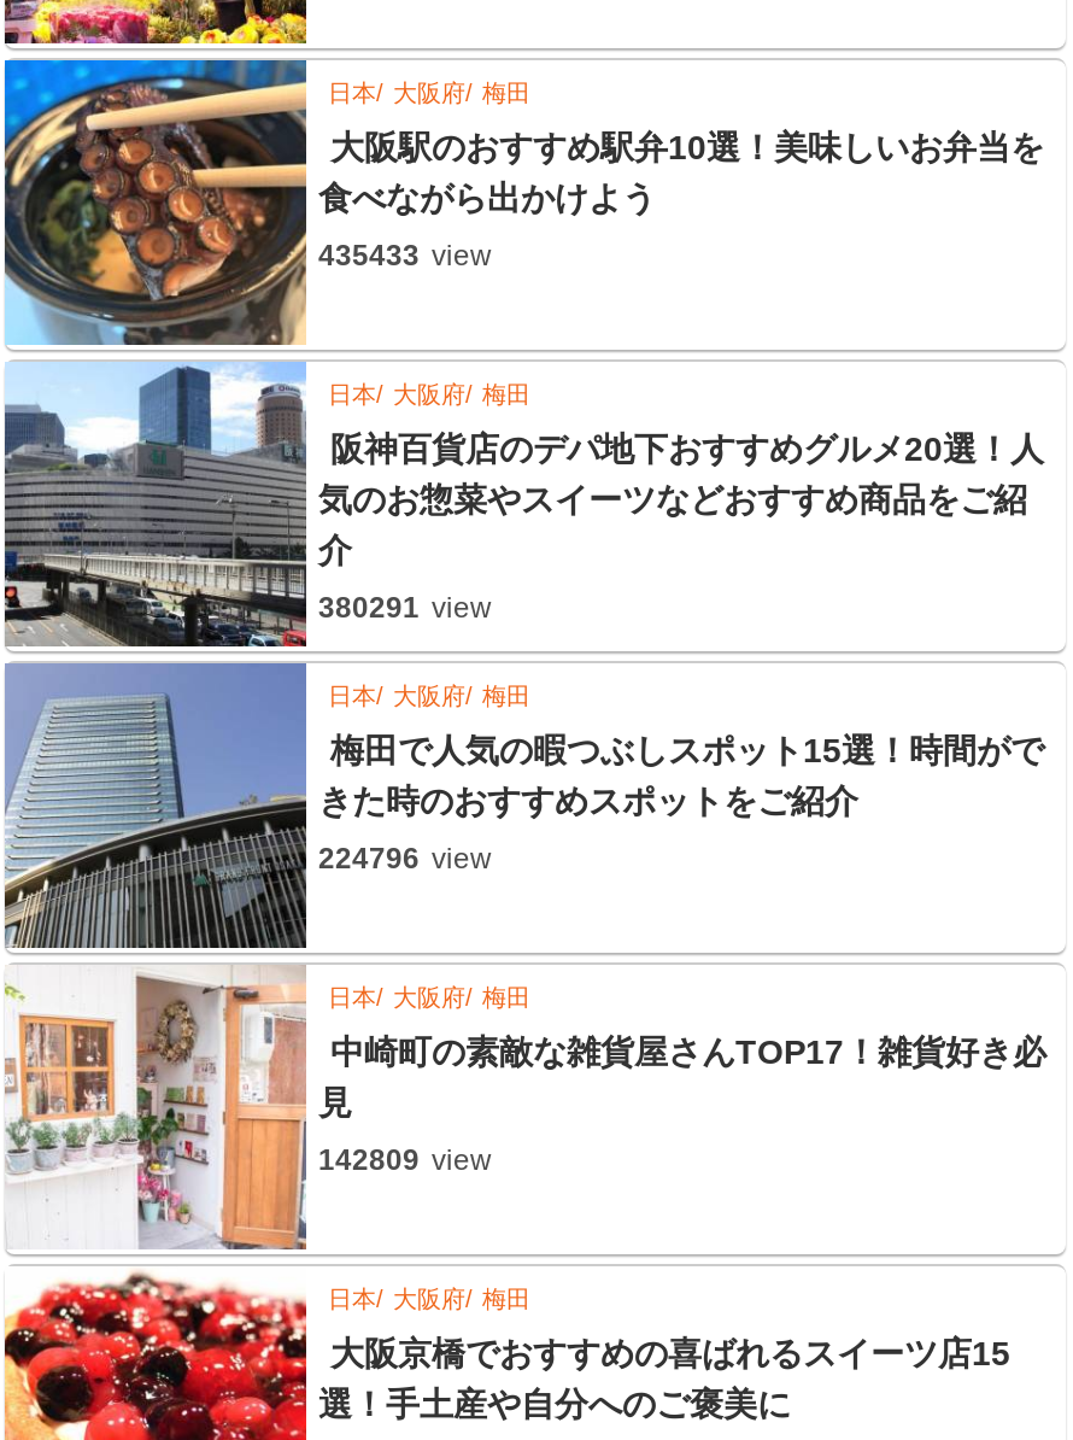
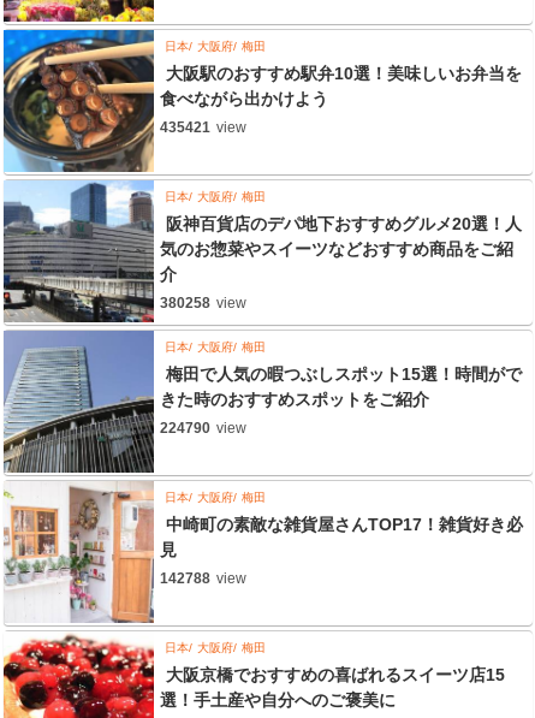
[318,239,492,273] 435433 view -> [160,119,246,136] 435421 view
[318,591,492,625] 380291 view -> [160,295,246,311] 380258 view
[318,842,492,876] 224796 view -> [160,420,246,437] 224790 view
[318,1143,492,1177] 142809 view -> [160,570,246,587] 142788 view

